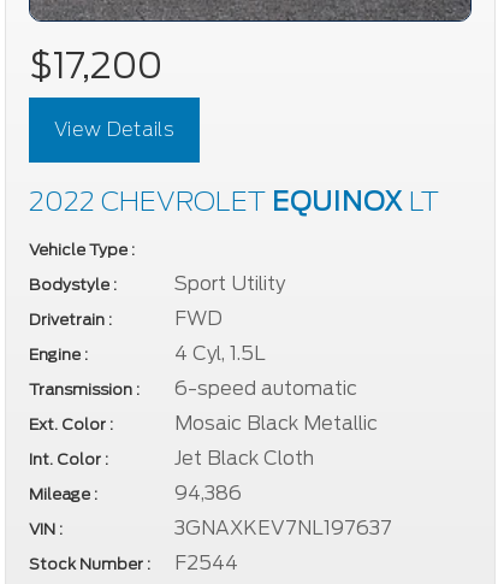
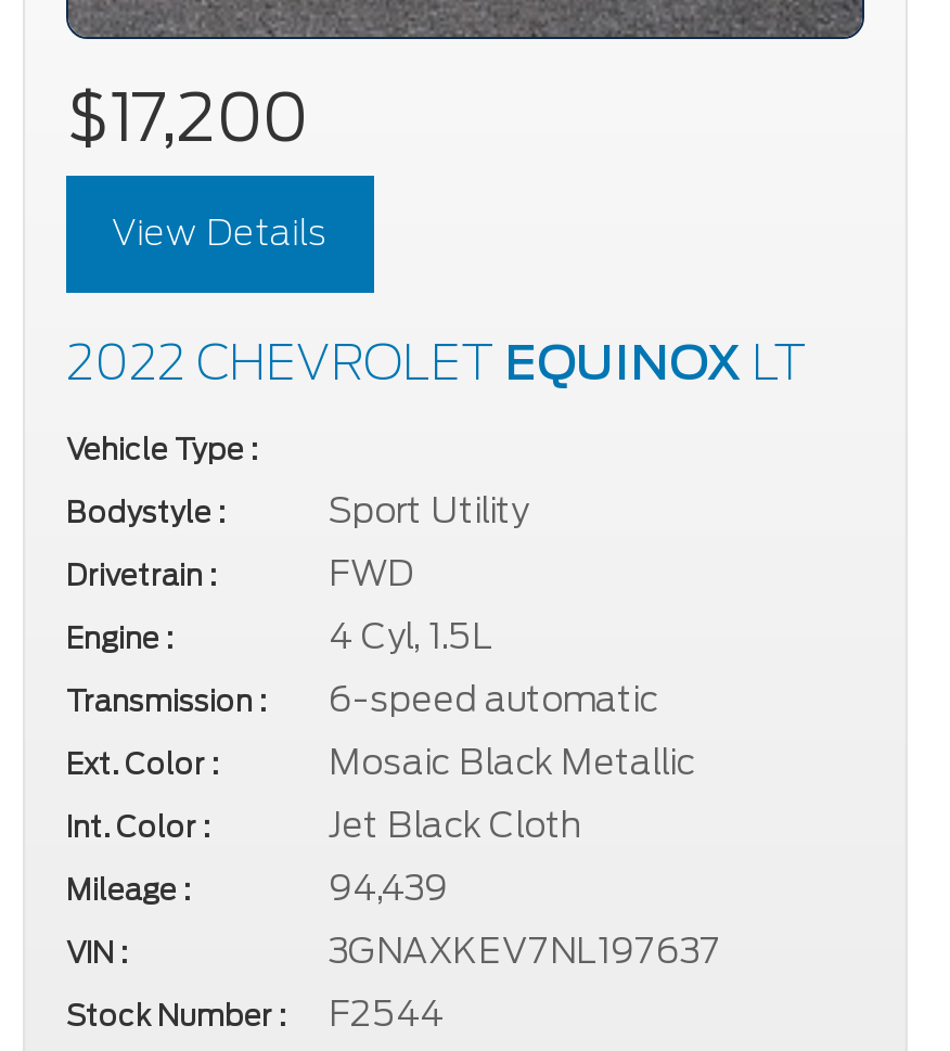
[174,482,242,505] 94,386 -> [329,868,448,910] 94,439

